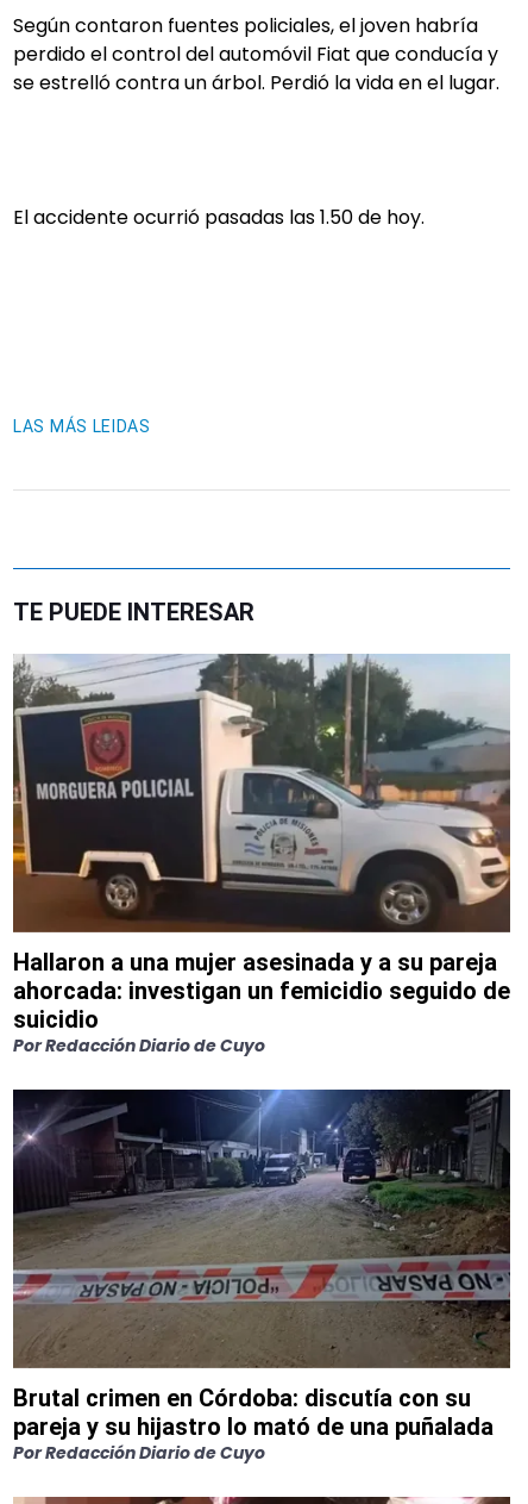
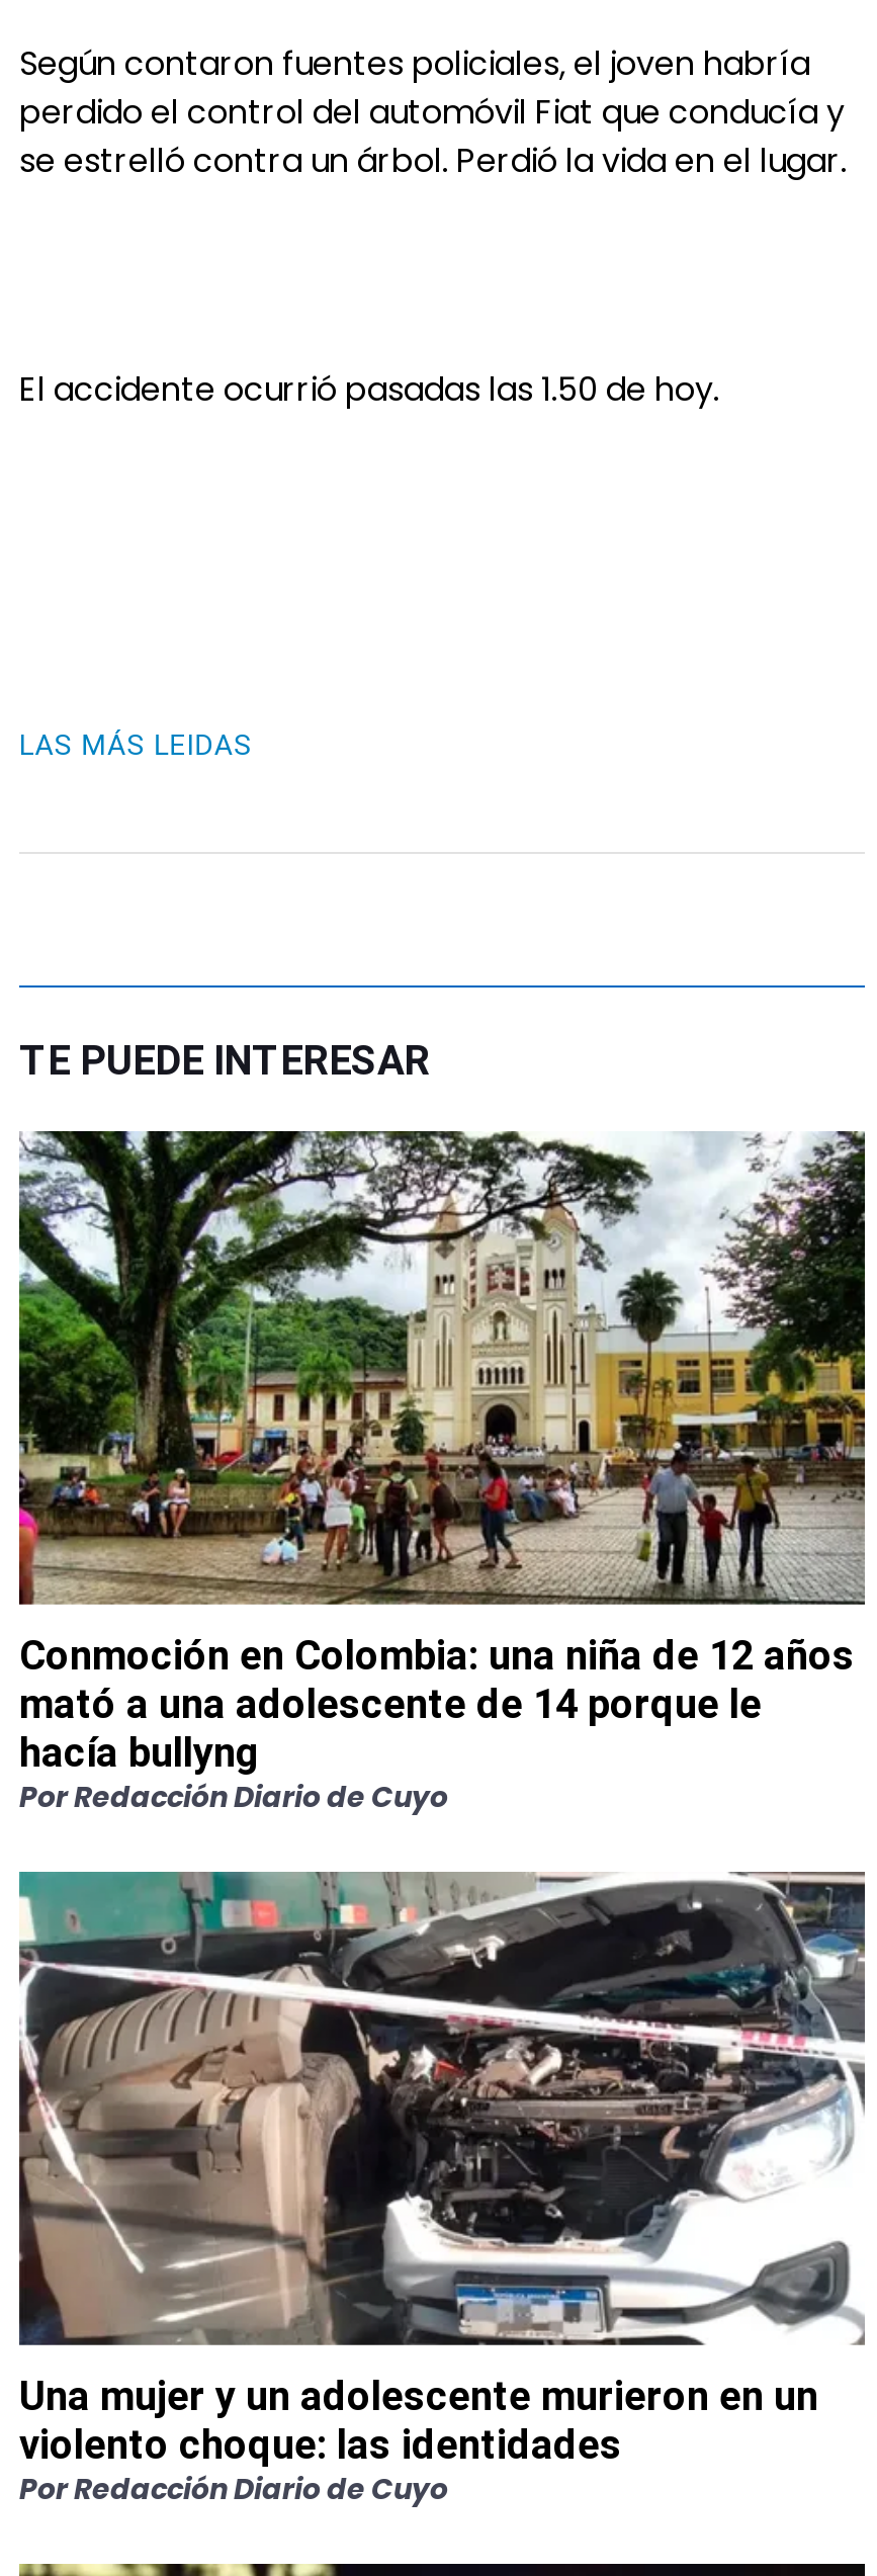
[12,653,511,1034] [image] | Hallaron a una mujer asesinada y a su pareja | ahorcada: investigan un femicidio seguido de | suicidio -> [17,1129,867,1777] [image] | Conmoción en Colombia: una niña de 12 años | mató a una adolescente de 14 porque le | hacía bullyng
[12,1088,511,1441] [image] | Brutal crimen en Córdoba: discutía con su | pareja y su hijastro lo mató de una puñalada -> [17,1870,867,2469] [image] | Una mujer y un adolescente murieron en un | violento choque: las identidades

